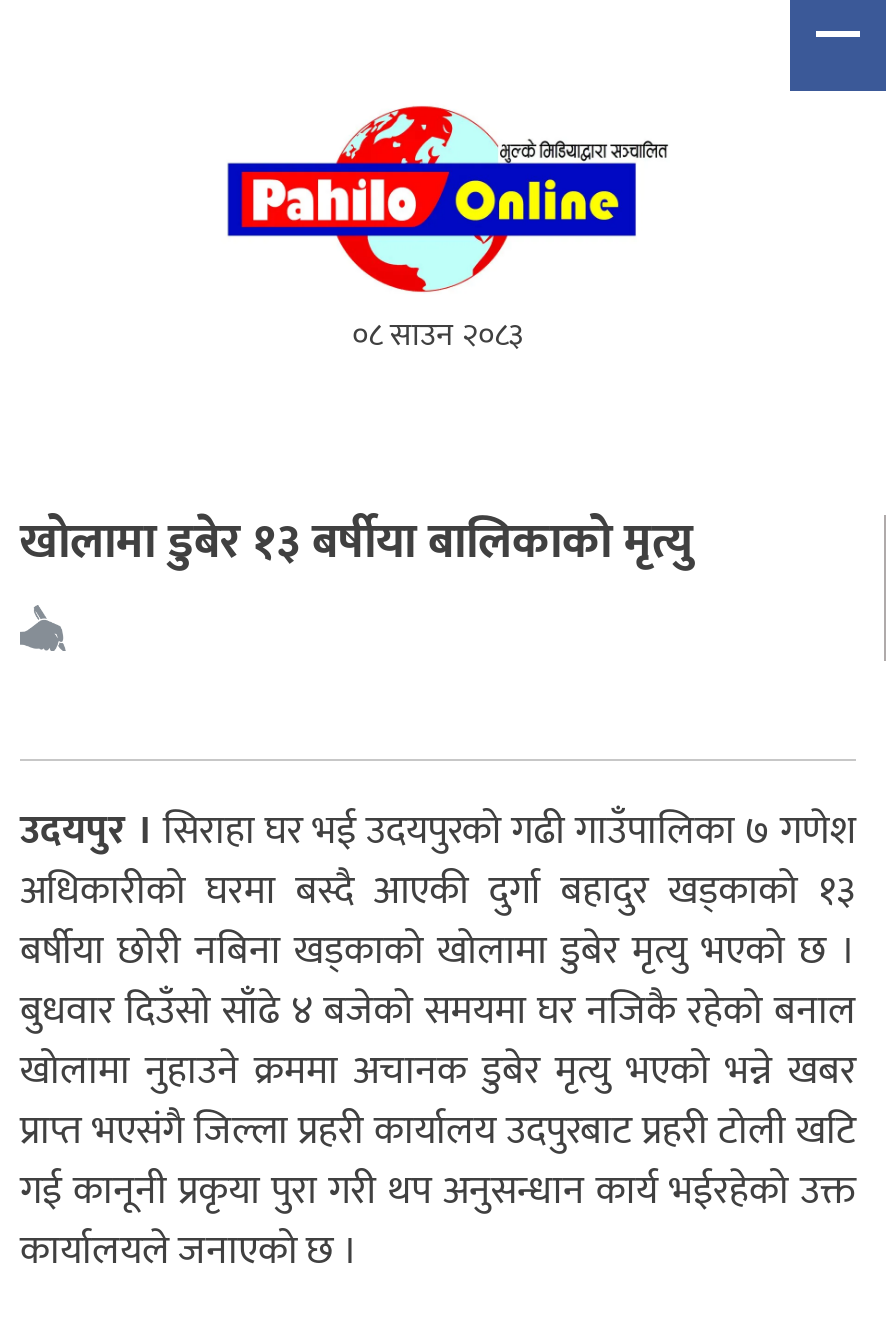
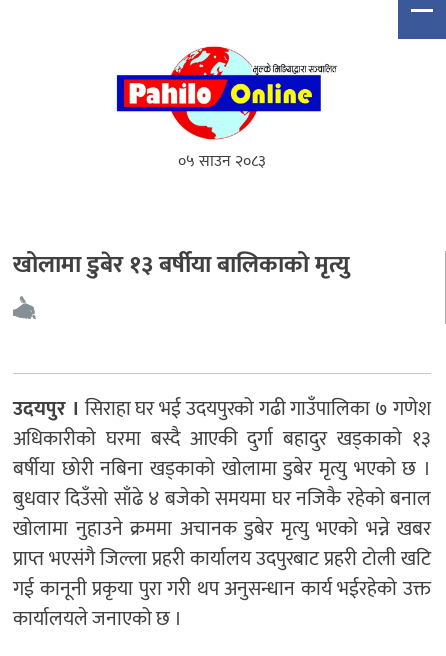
[352,309,524,363] ०८ साउन २०८३ -> [178,148,266,175] ०५ साउन २०८३

